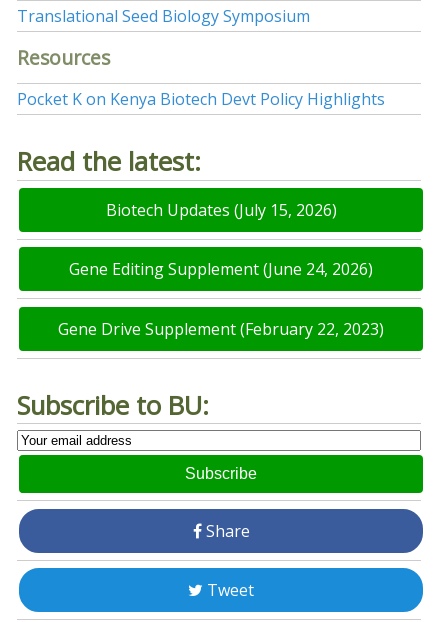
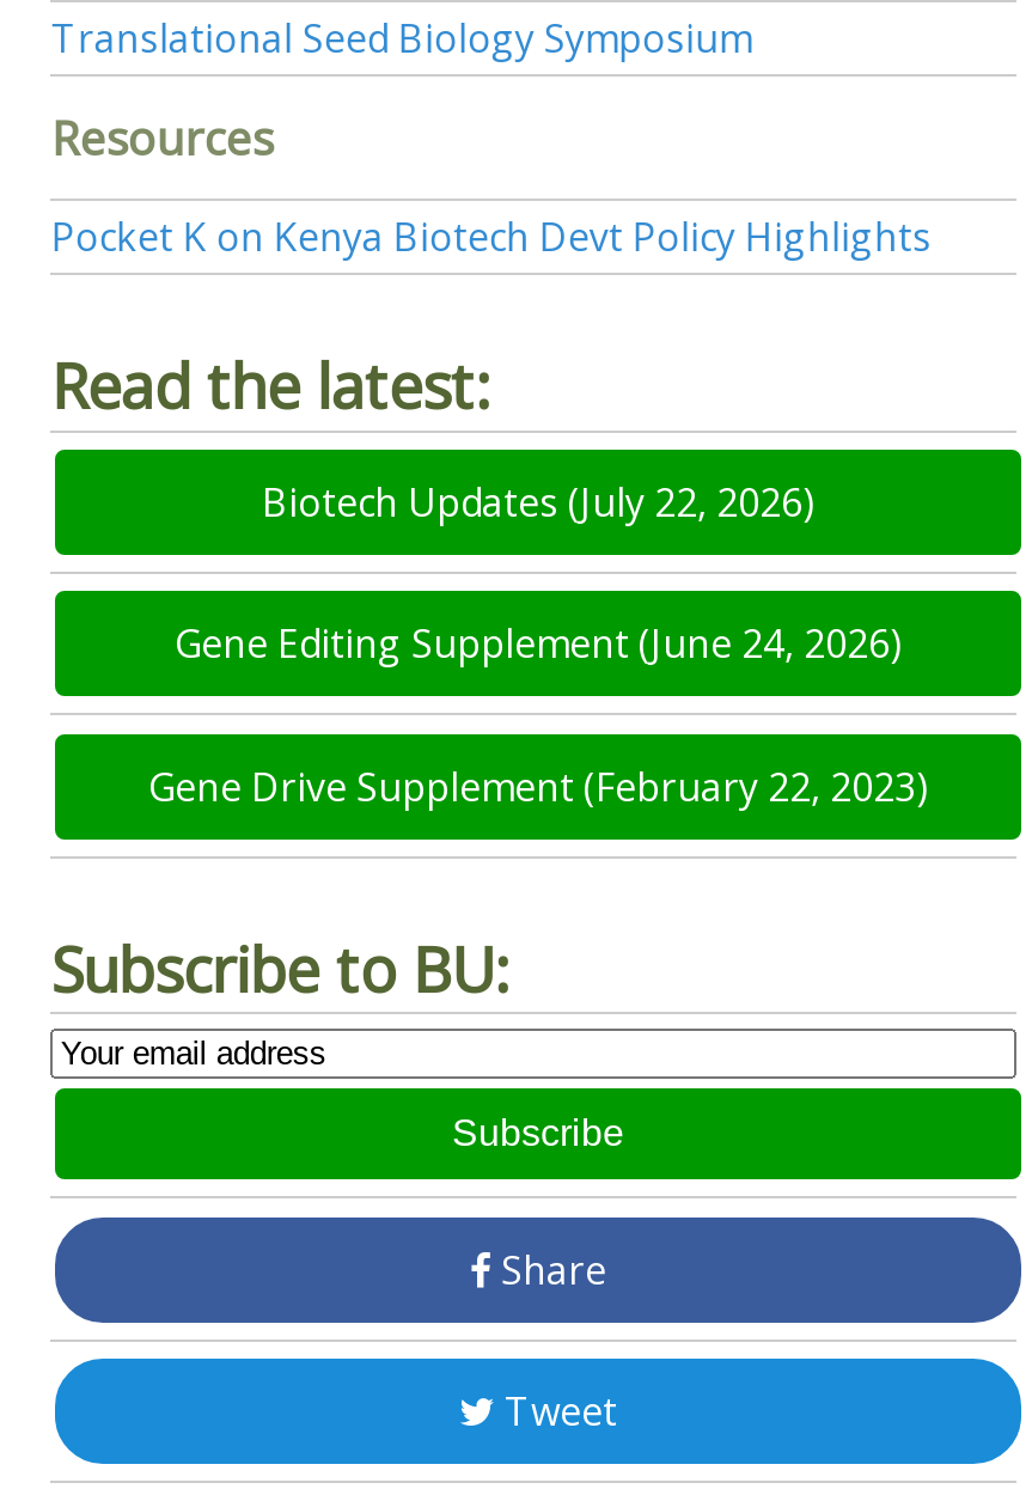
[105,199,336,221] Biotech Updates (July 15, 2026) -> [262,476,814,528] Biotech Updates (July 22, 2026)

